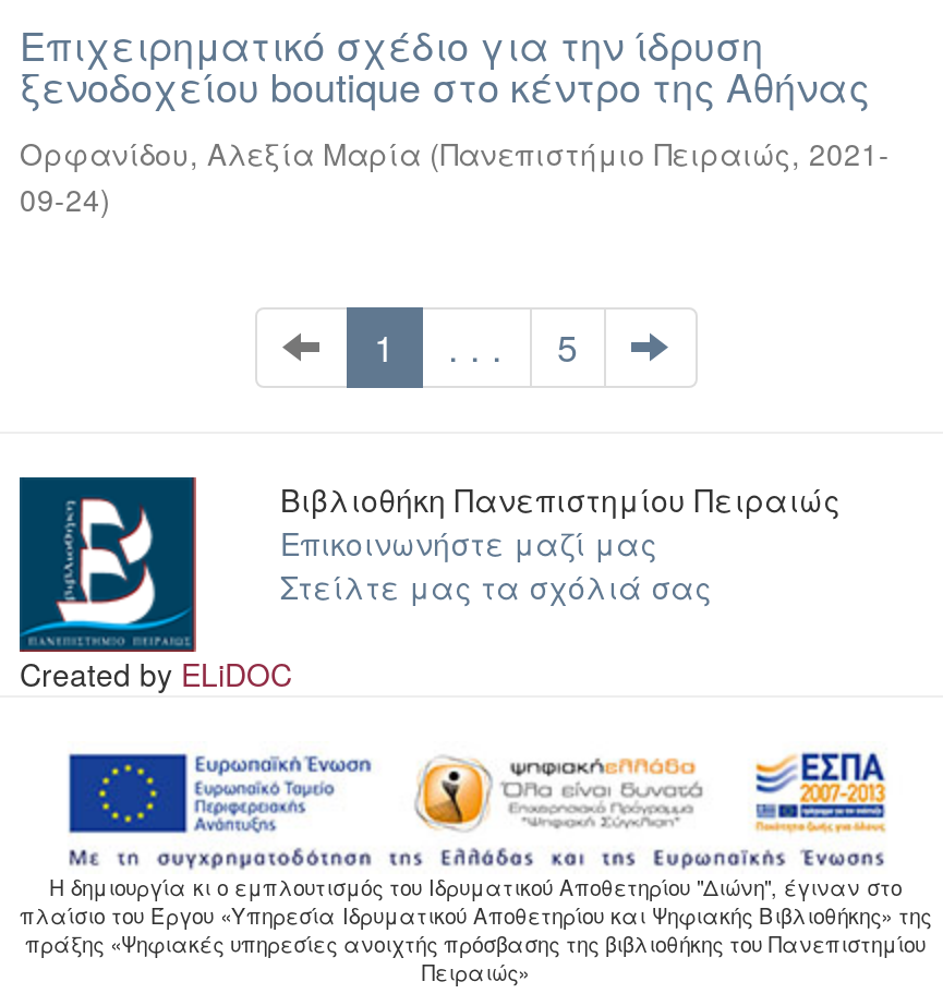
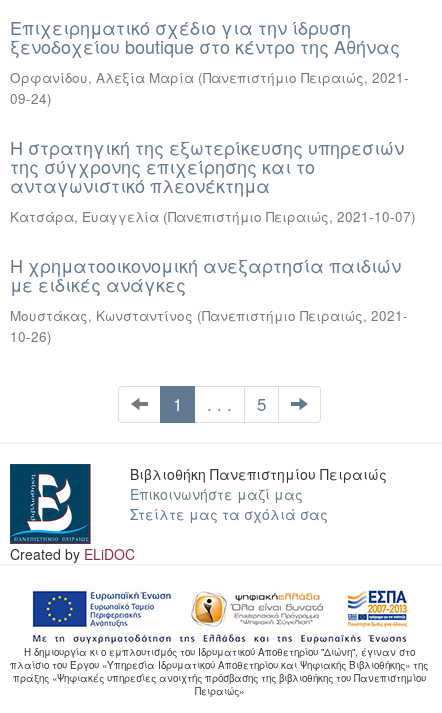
none -> [10,134,416,346] Η στρατηγική της εξωτερίκευσης υπηρεσιών | της σύγχρονης επιχείρησης και το | ανταγωνιστικό πλεονέκτημα | Κατσάρα, Ευαγγελία (Πανεπιστήμιο Πειραιώς, 2021-10-07) | Η χρηματοοικονομική ανεξαρτησία παιδιών | με ειδικές ανάγκες | Μουστάκας, Κωνσταντίνος (Πανεπιστήμιο Πειραιώς, 2021- | 10-26)

